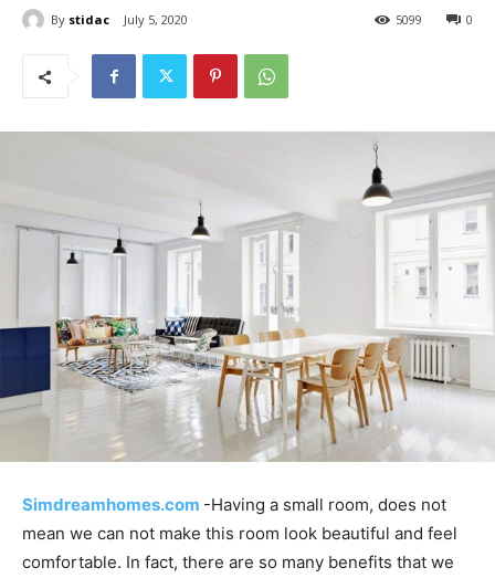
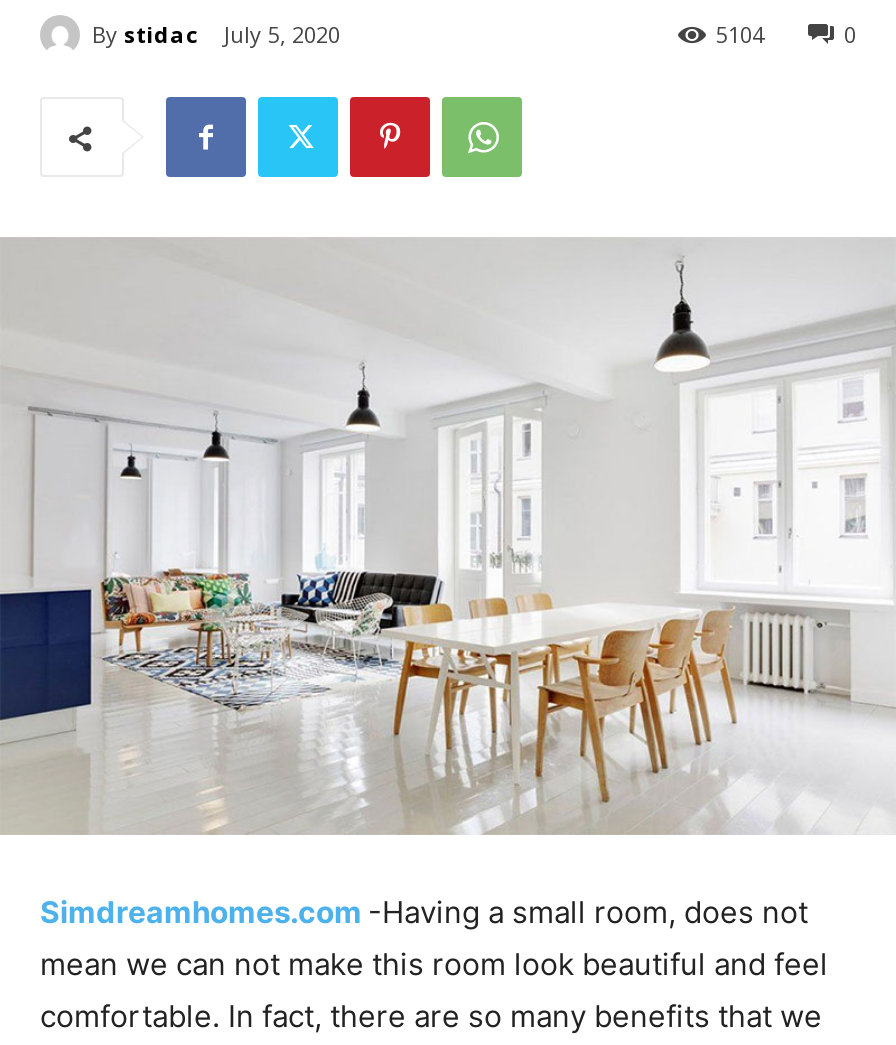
[396,11,422,28] 5099 -> [716,19,764,49] 5104

